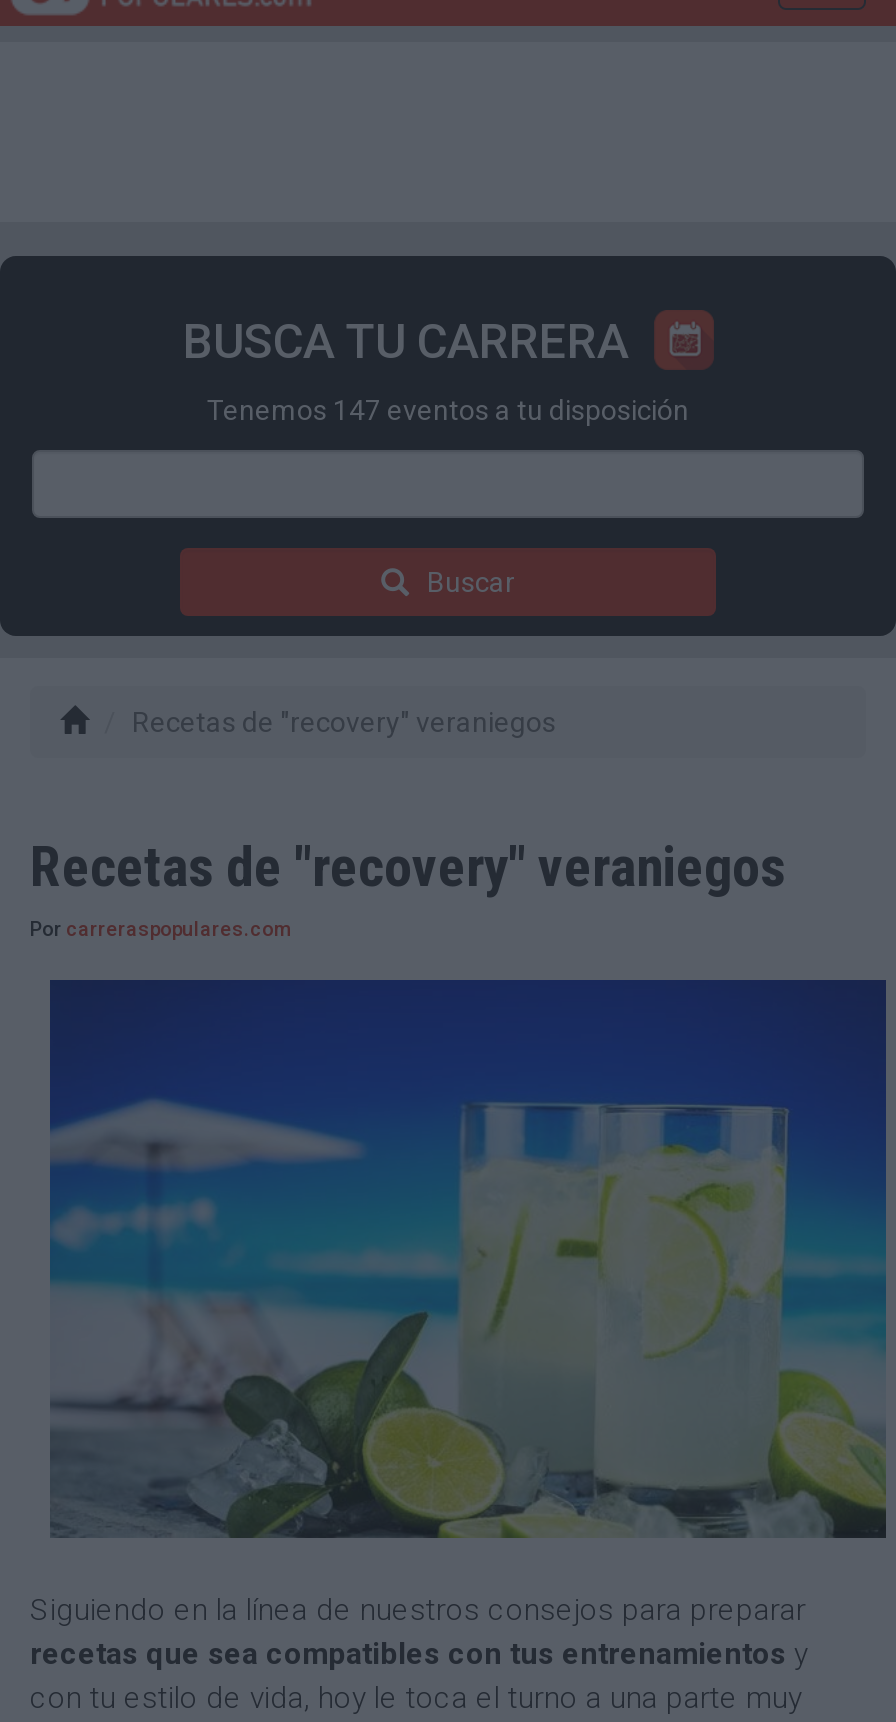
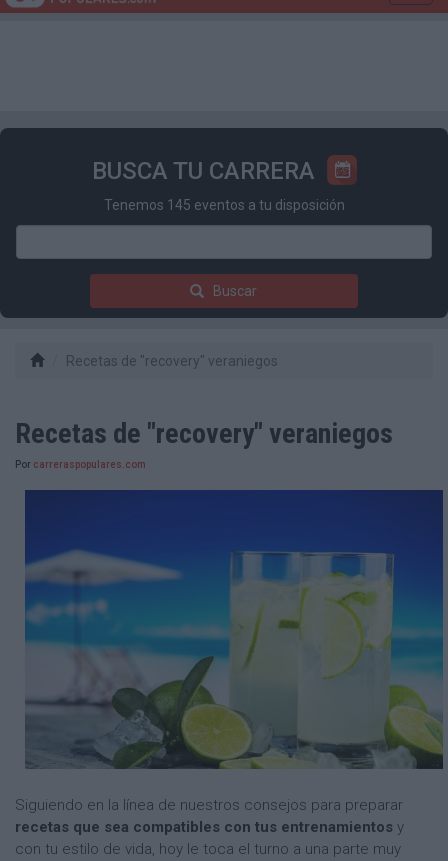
[207,394,689,426] Tenemos 147 eventos a tu disposición -> [103,197,344,213] Tenemos 145 eventos a tu disposición

